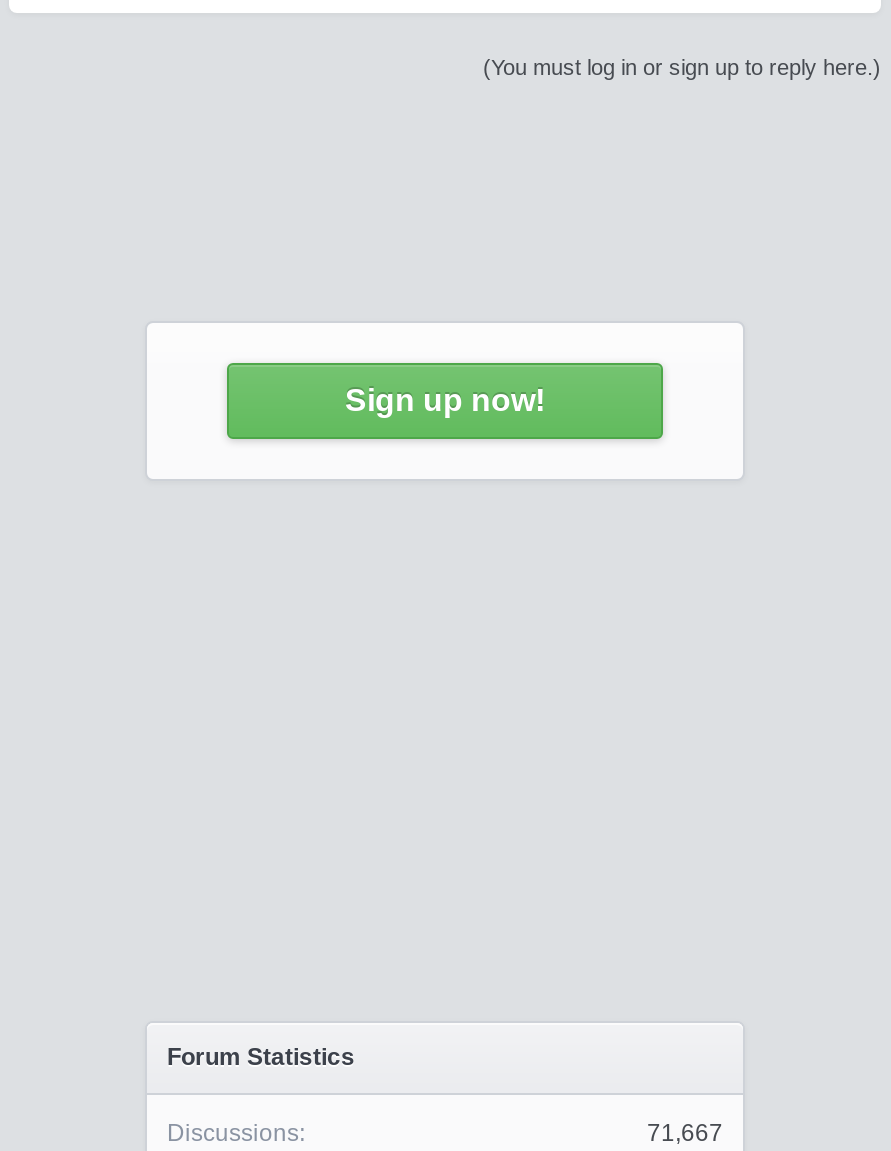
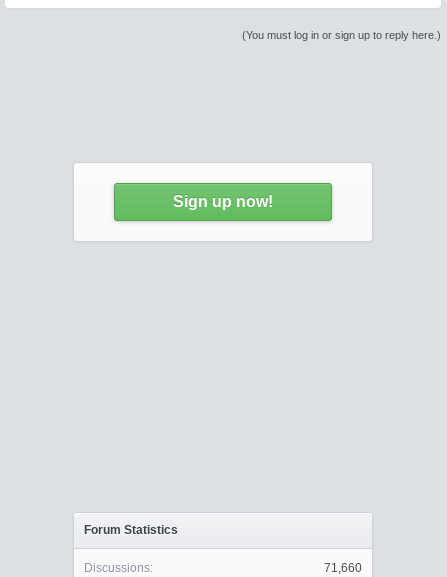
[647,1119,723,1147] 71,667 -> [324,561,362,575] 71,660

